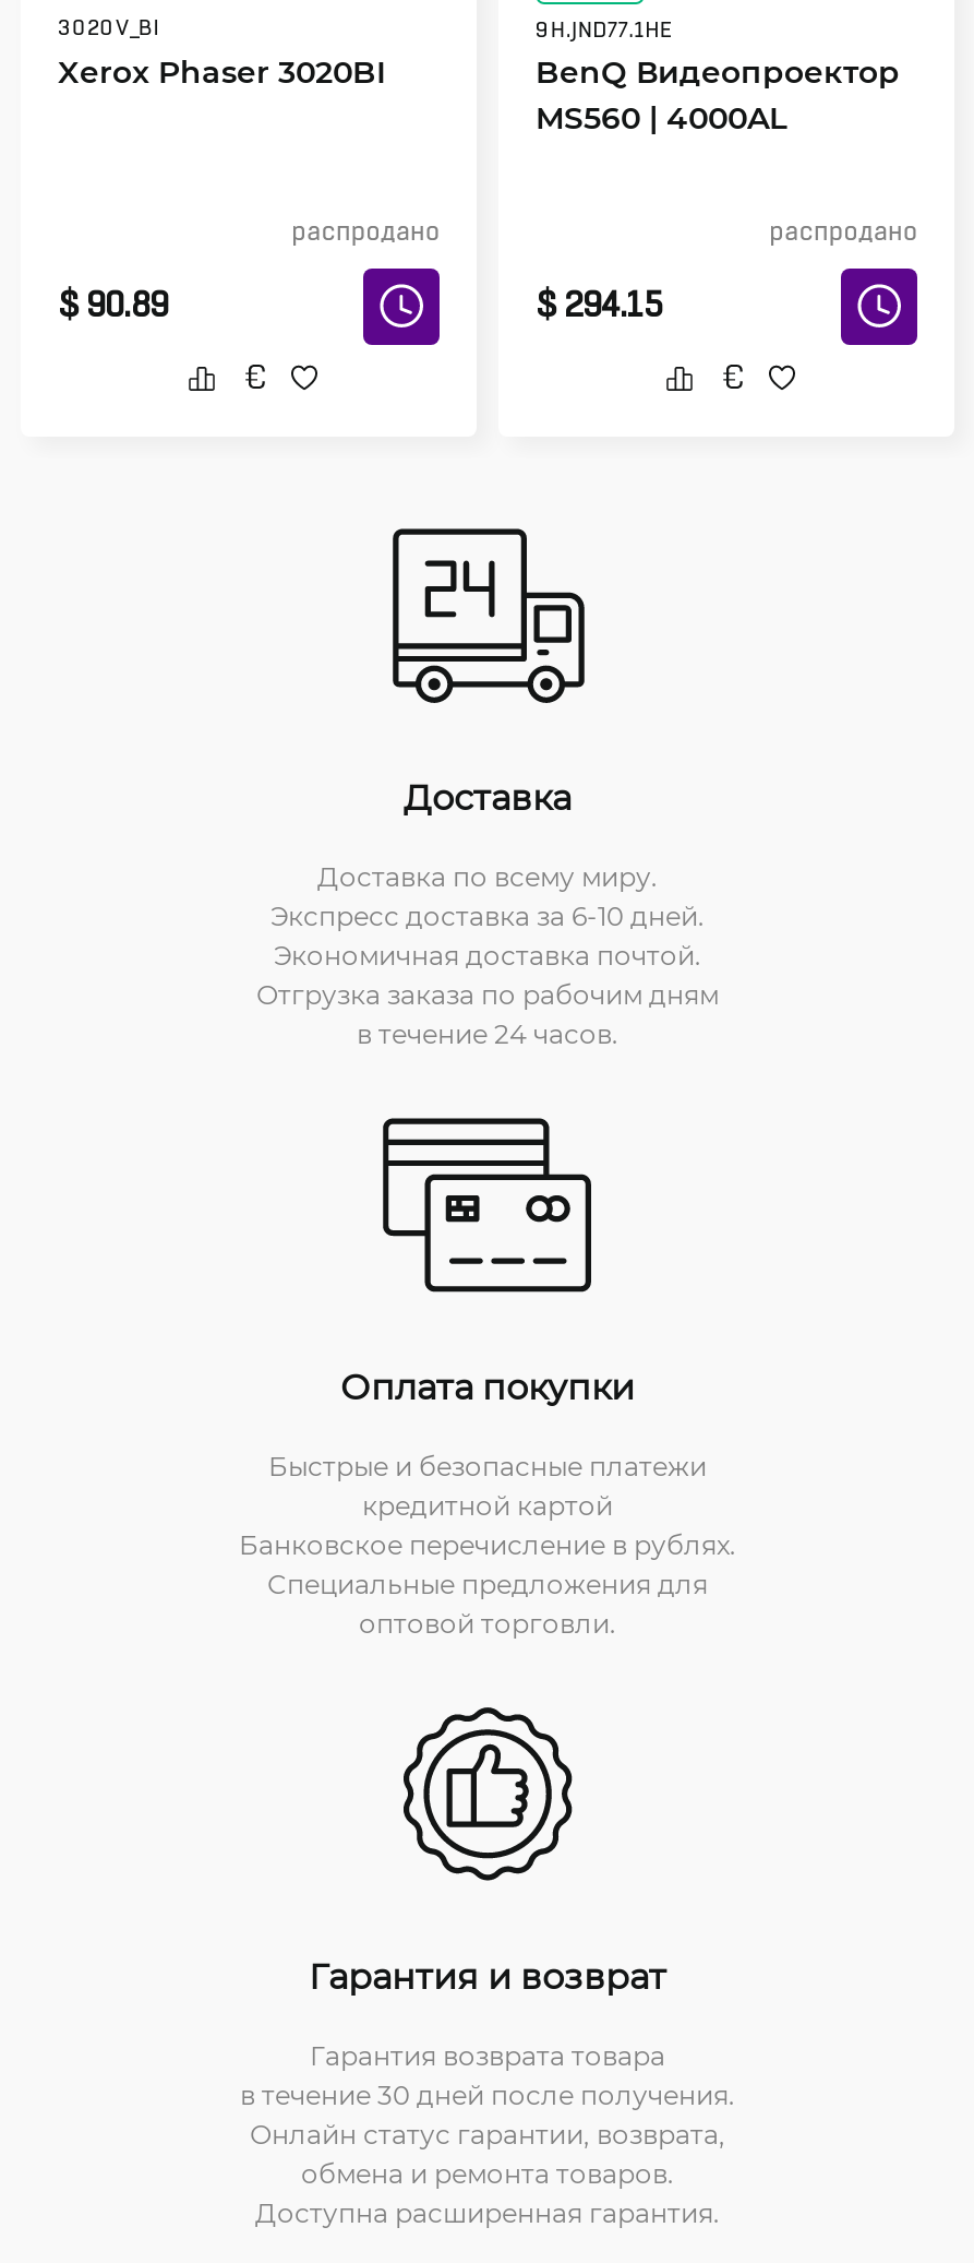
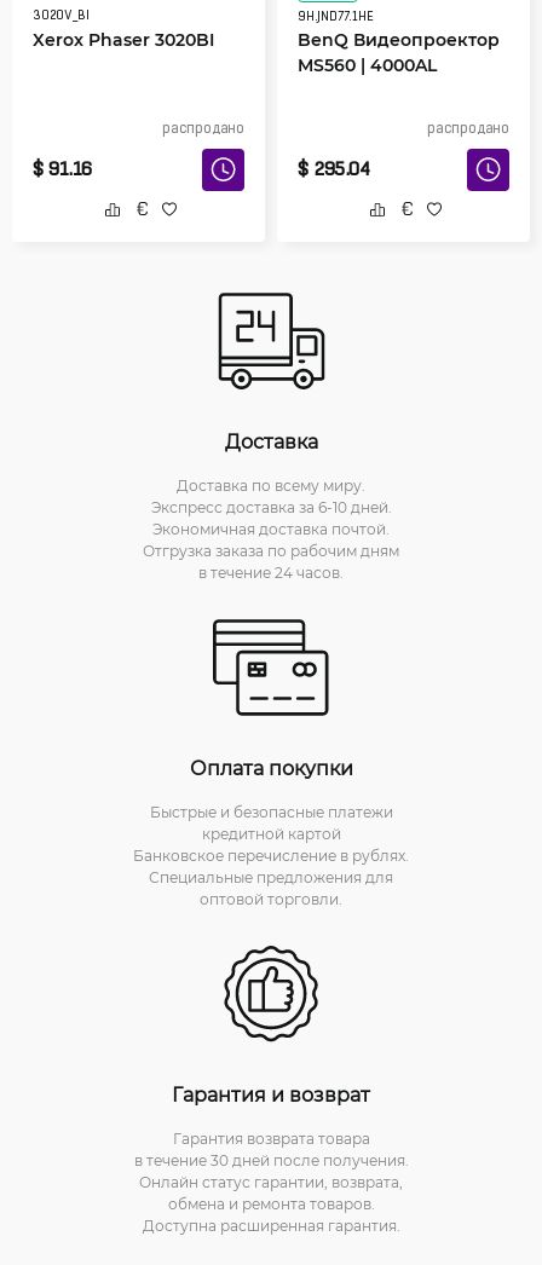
[58,284,168,325] $ 90.89 -> [33,157,91,180] $ 91.16
[536,284,662,325] $ 294.15 -> [298,157,369,180] $ 295.04

